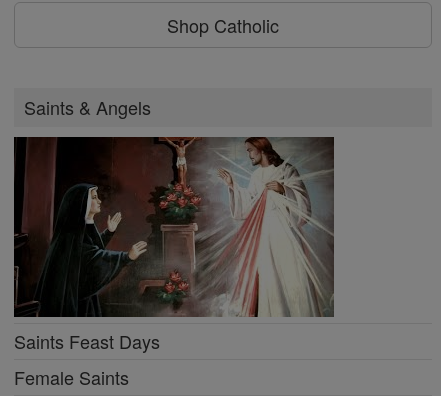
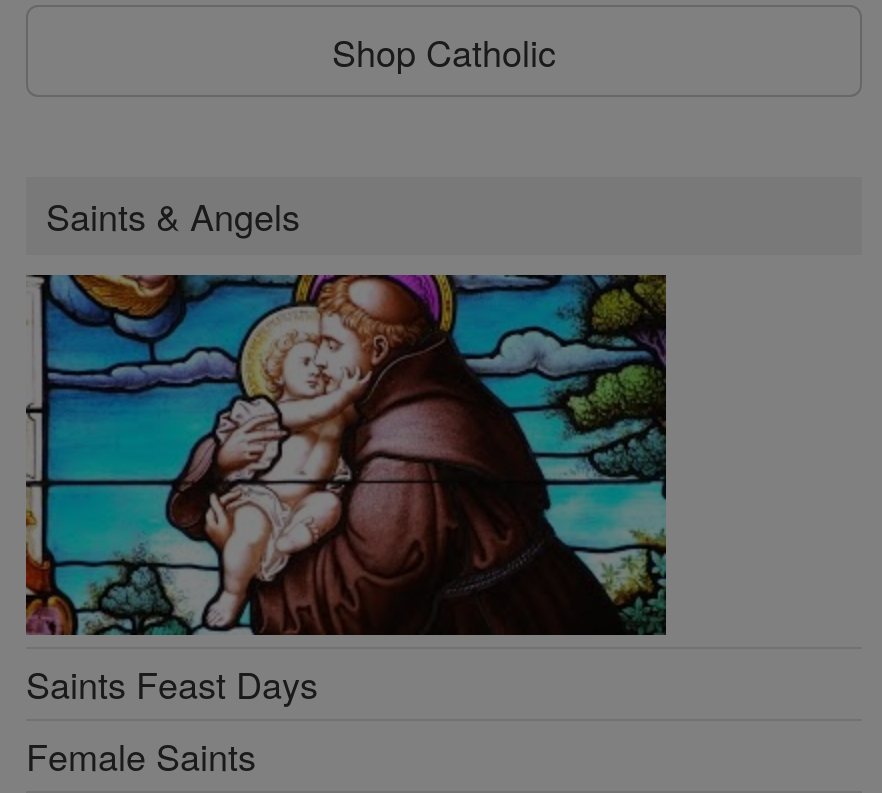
[13,136,335,318] [image] -> [24,273,668,637] [image]

